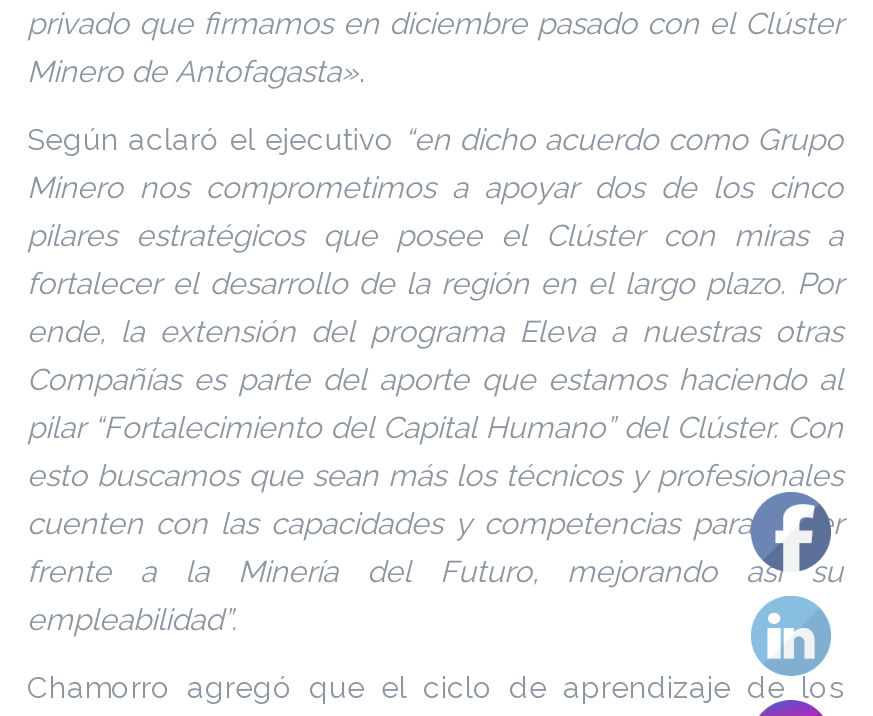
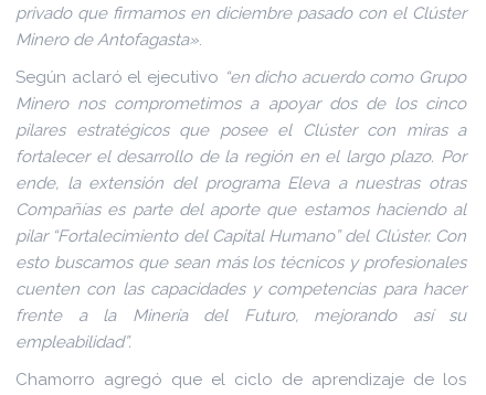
[749,596,833,666] [image] -> none

